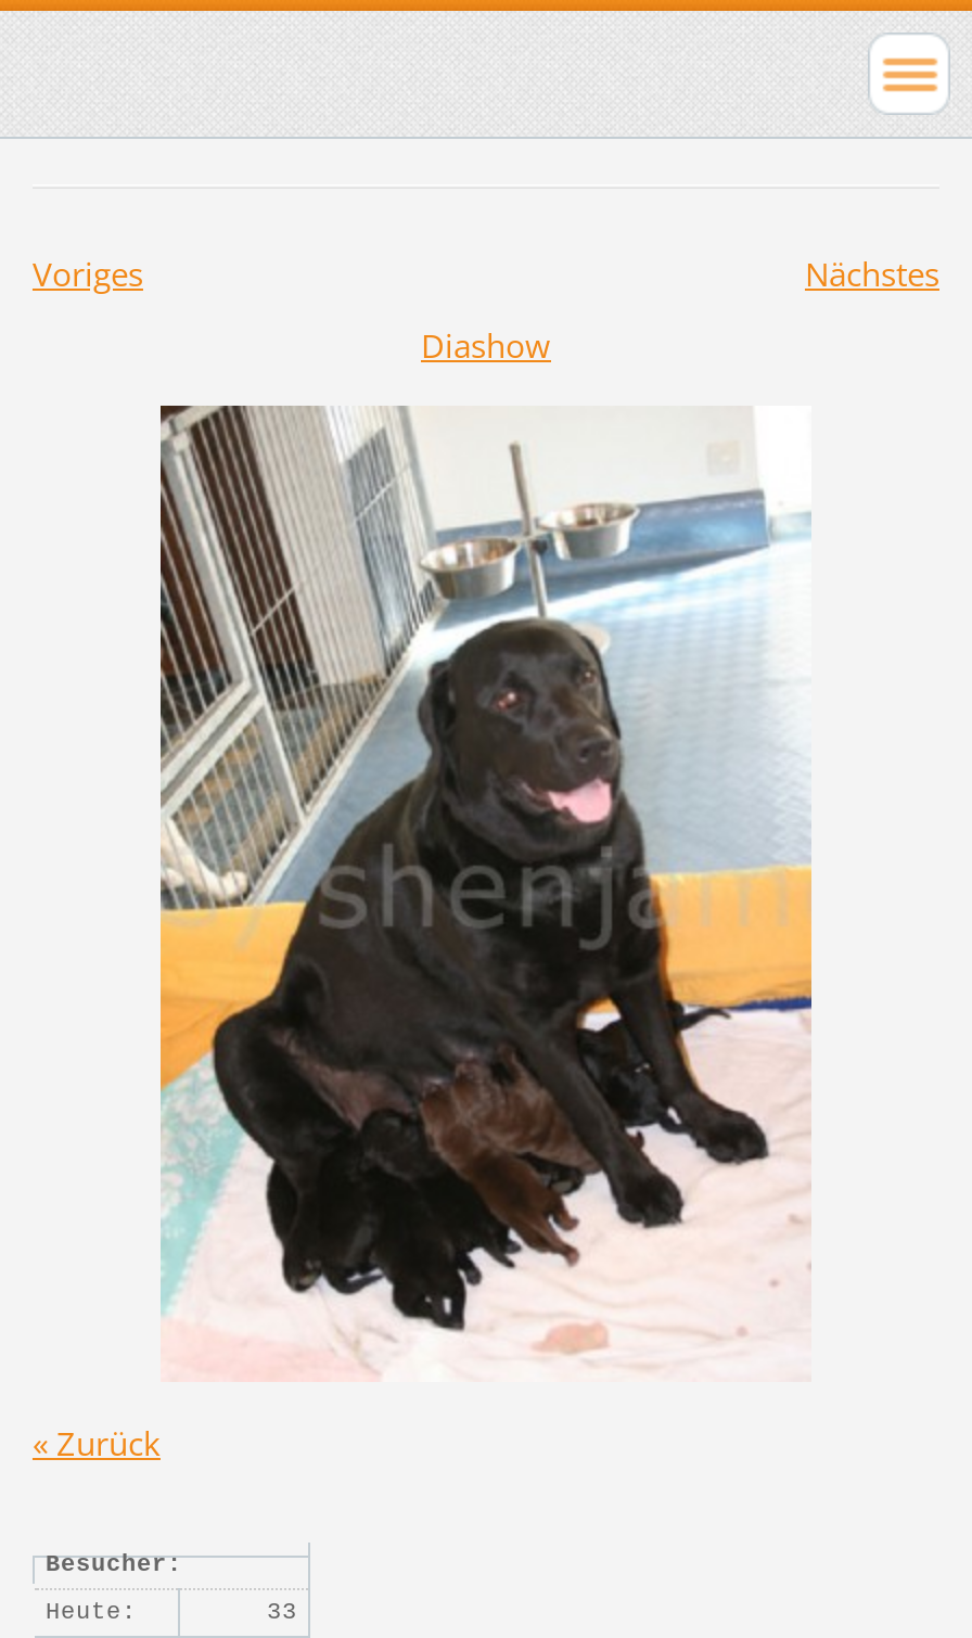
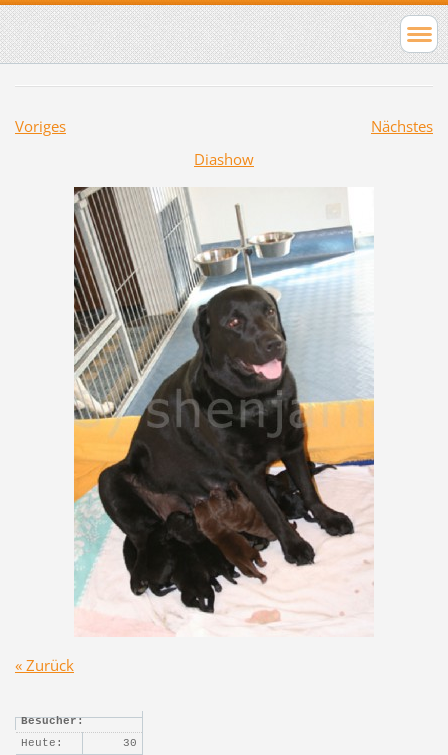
[267,1598,297,1624] 33 -> [123,737,137,749] 30

